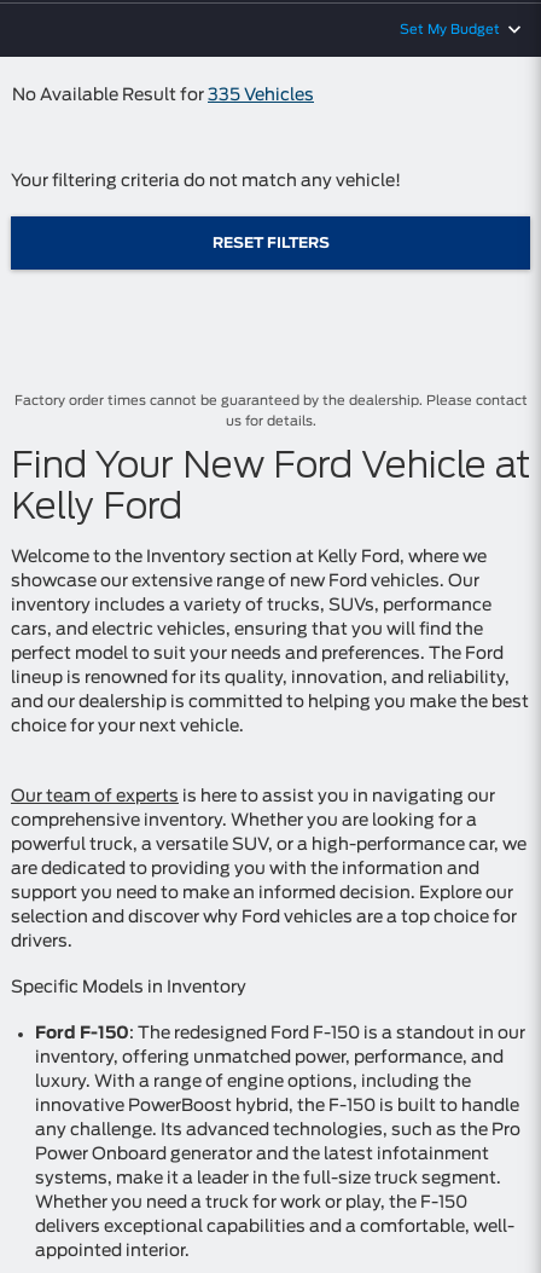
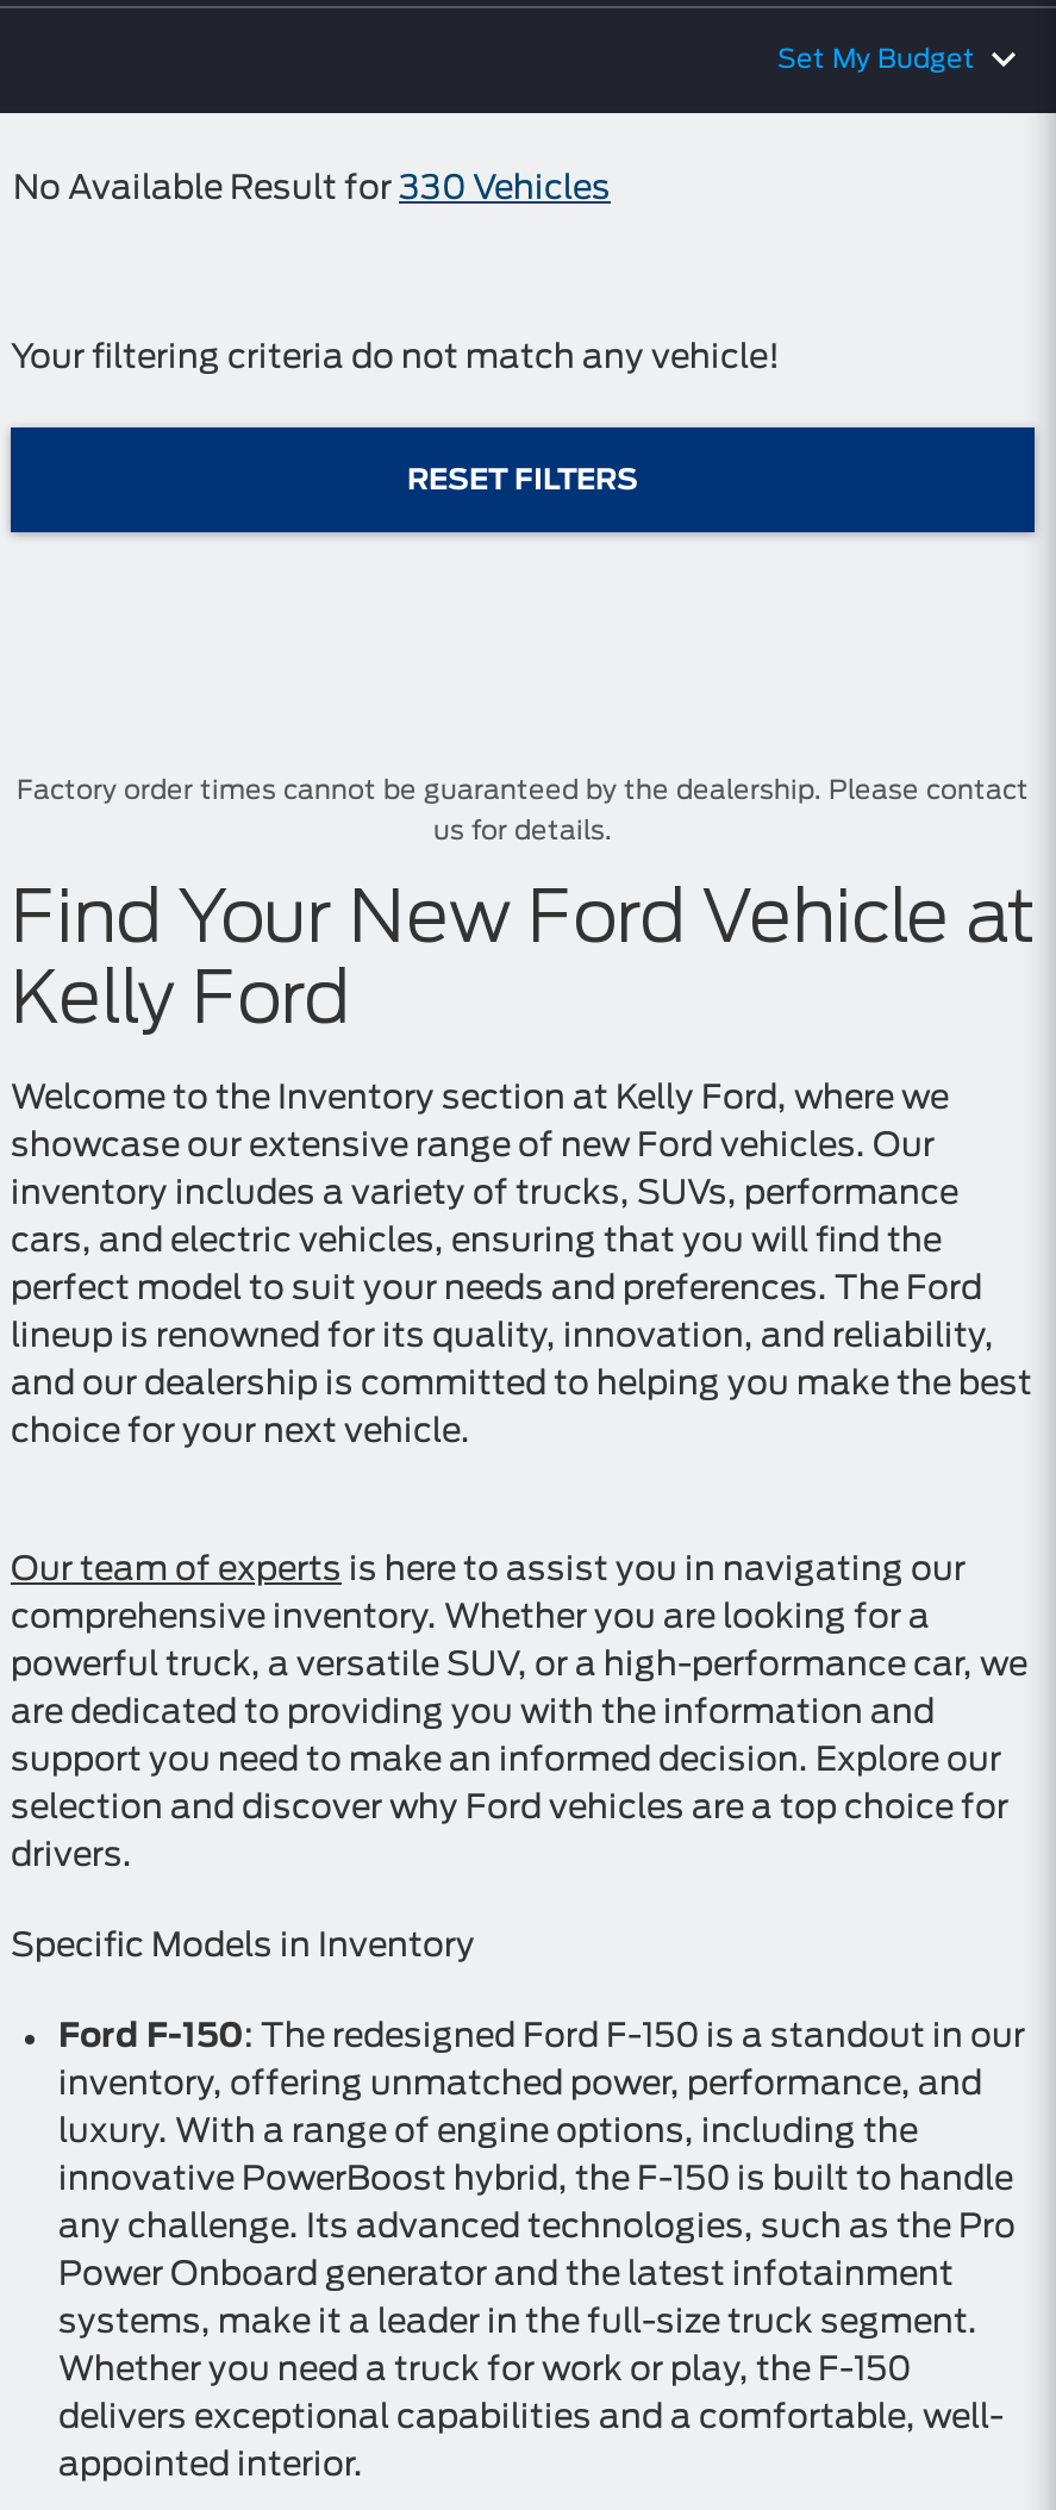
[12,87,314,104] No Available Result for 335 Vehicles -> [13,173,611,206] No Available Result for 330 Vehicles

